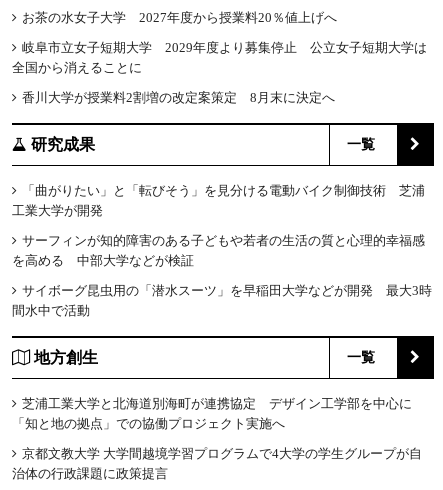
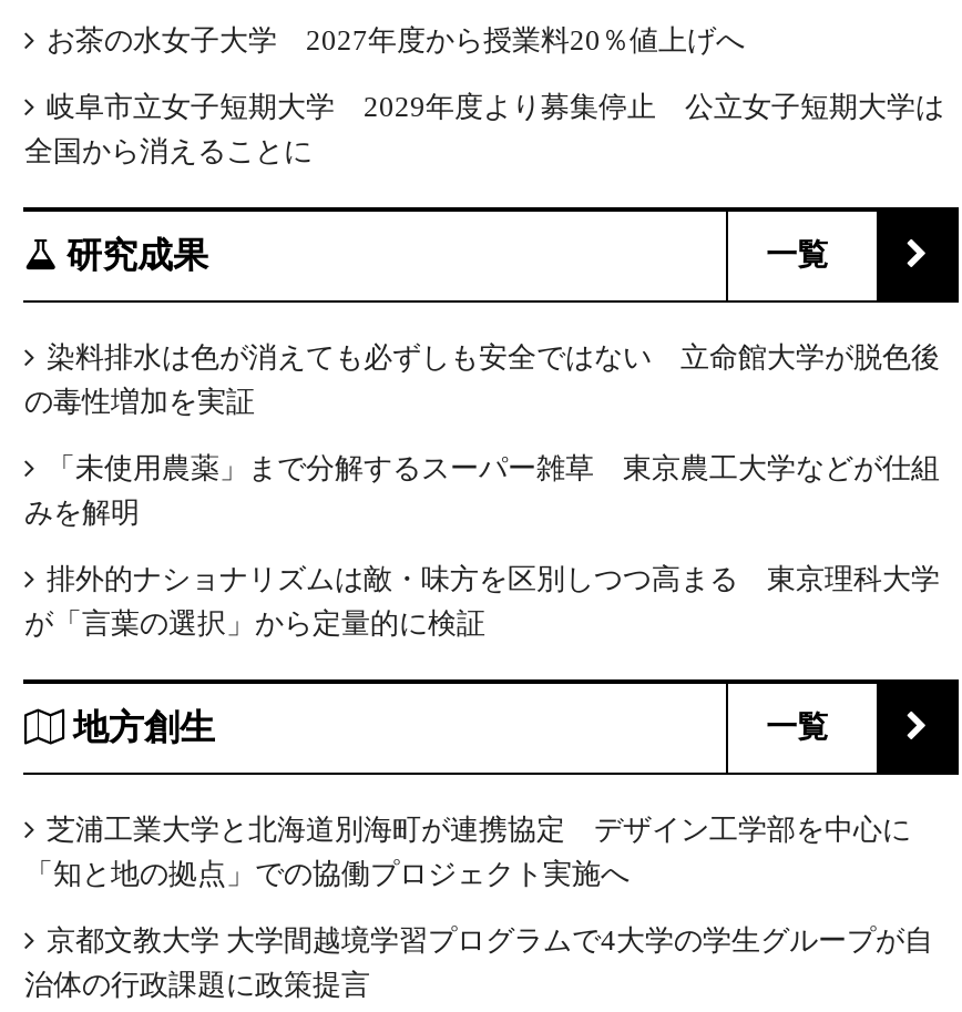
[22,90,335,105] 香川大学が授業料2割増の改定案策定 8月末に決定へ -> none
[12,183,425,218] 「曲がりたい」と「転びそう」を見分ける電動バイク制御技術 芝浦 | 工業大学が開発 -> [24,341,940,418] 染料排水は色が消えても必ずしも安全ではない 立命館大学が脱色後 | の毒性増加を実証
[12,233,425,268] サーフィンが知的障害のある子どもや若者の生活の質と心理的幸福感 | を高める 中部大学などが検証 -> [24,452,940,529] 「未使用農薬」まで分解するスーパー雑草 東京農工大学などが仕組 | みを解明
[12,283,432,318] サイボーグ昆虫用の「潜水スーツ」を早稲田大学などが開発 最大3時 | 間水中で活動 -> [24,562,940,640] 排外的ナショナリズムは敵・味方を区別しつつ高まる 東京理科大学 | が「言葉の選択」から定量的に検証

